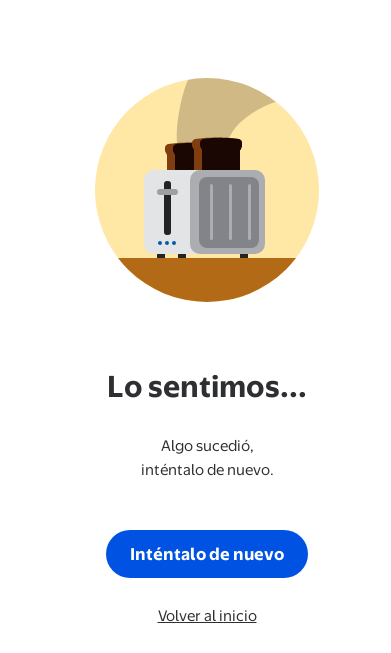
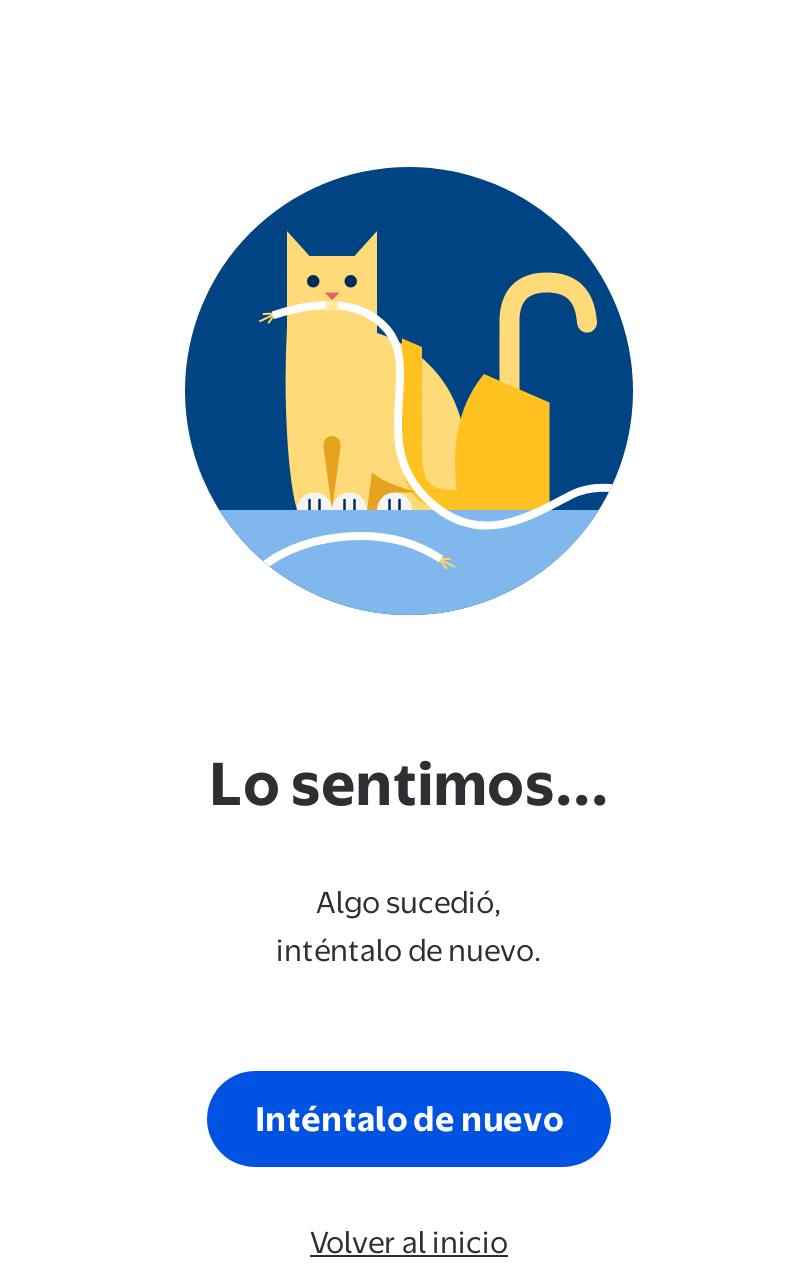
[95,78,319,303] [image] -> [183,165,635,617] [image]

